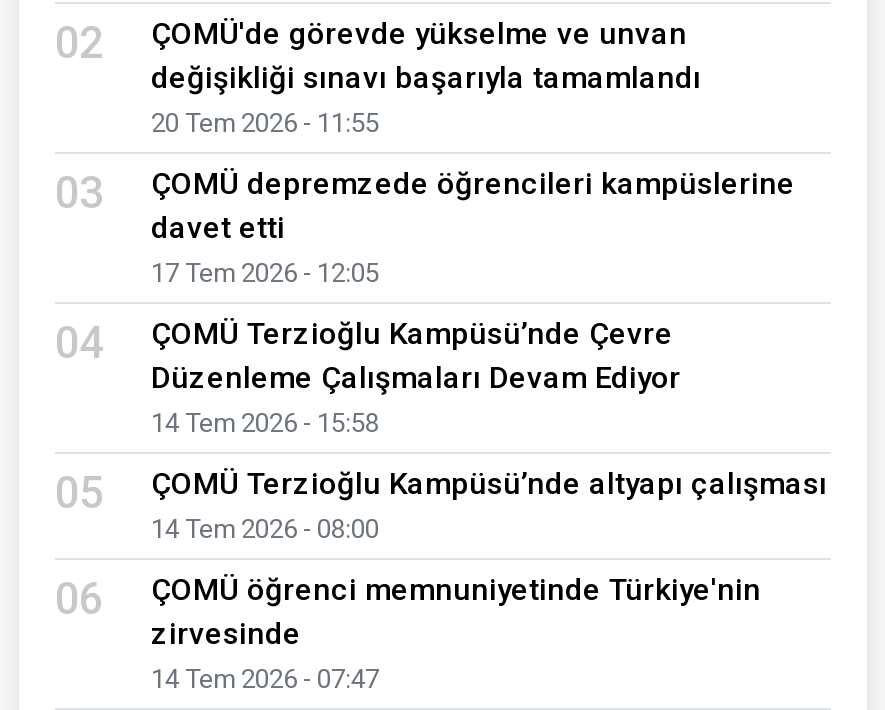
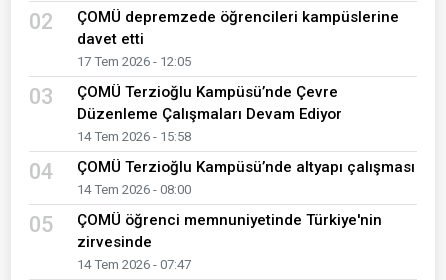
[55,17,701,219] ÇOMÜ'de görevde yükselme ve unvan | değişikliği sınavı başarıyla tamamlandı | 20 Tem 2026 - 11:55 | 03 -> none
[55,317,673,369] 04 ÇOMÜ Terzioğlu Kampüsü’nde Çevre -> [29,83,338,109] 03 ÇOMÜ Terzioğlu Kampüsü’nde Çevre
[55,467,827,519] 05 ÇOMÜ Terzioğlu Kampüsü’nde altyapı çalışması -> [29,158,415,184] 04 ÇOMÜ Terzioğlu Kampüsü’nde altyapı çalışması
[55,573,761,625] 06 ÇOMÜ öğrenci memnuniyetinde Türkiye'nin -> [29,211,382,237] 05 ÇOMÜ öğrenci memnuniyetinde Türkiye'nin

